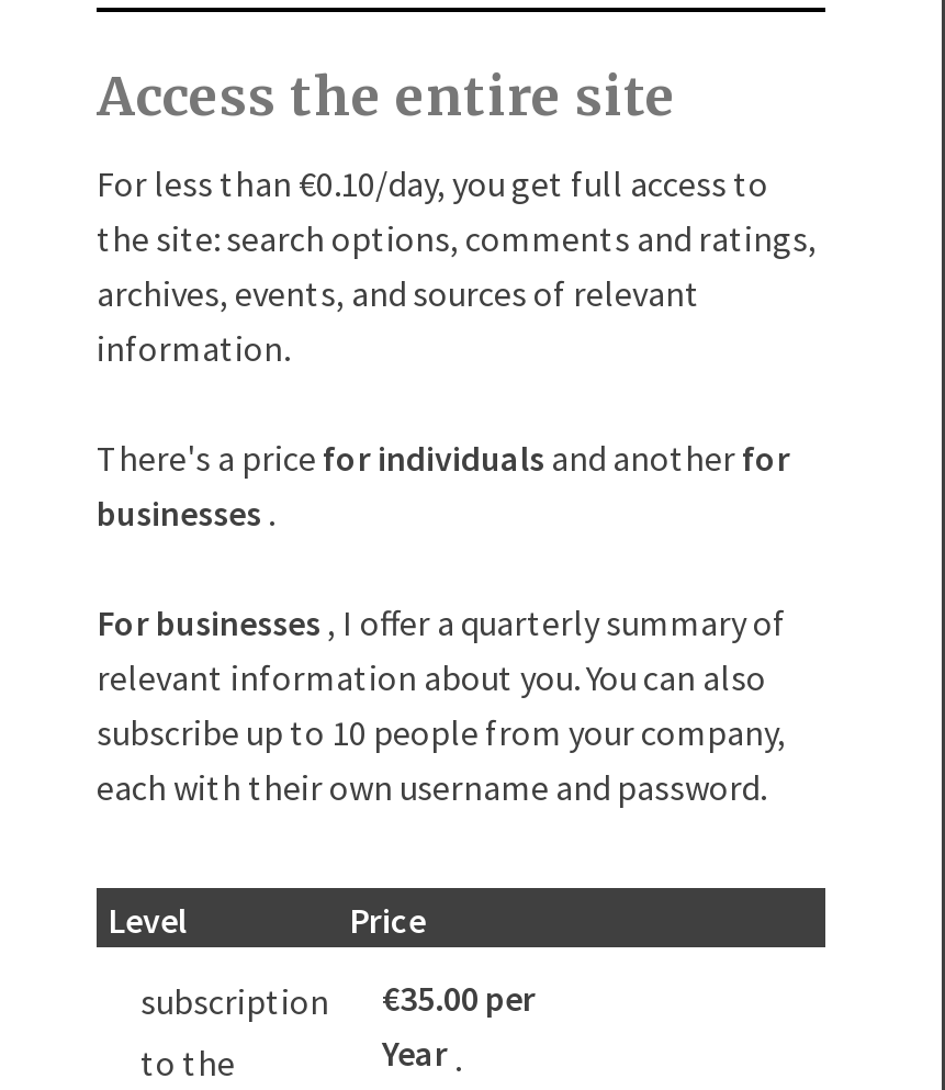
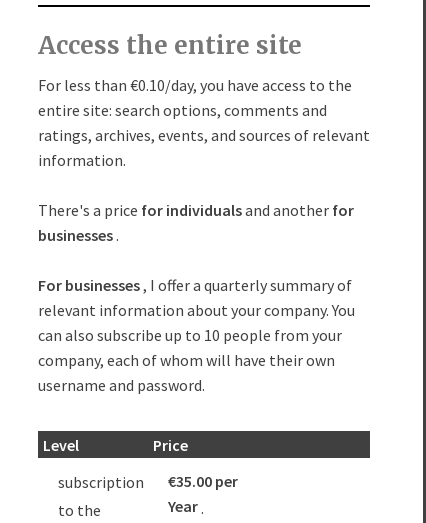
[97,162,817,315] For less than €0.10/day, you get full access to | the site: search options, comments and ratings, | archives, events, and sources of relevant -> [38,75,370,145] For less than €0.10/day, you have access to the | entire site: search options, comments and | ratings, archives, events, and sources of relevant
[97,656,786,809] relevant information about you. You can also | subscribe up to 10 people from your company, | each with their own username and password. -> [38,300,355,395] relevant information about your company. You | can also subscribe up to 10 people from your | company, each of whom will have their own | username and password.

